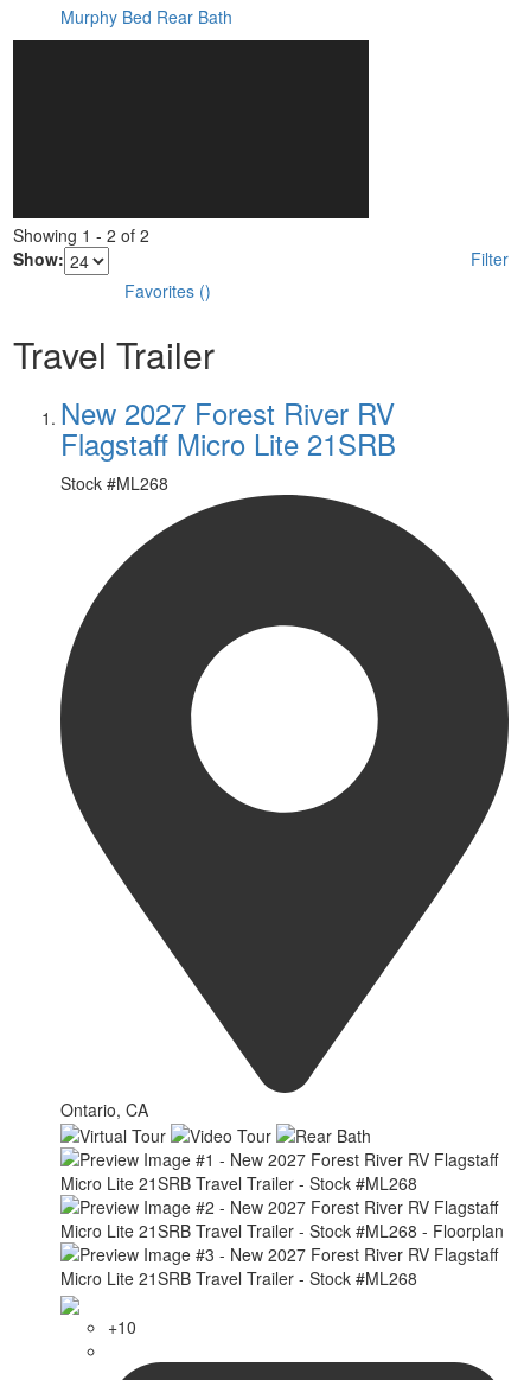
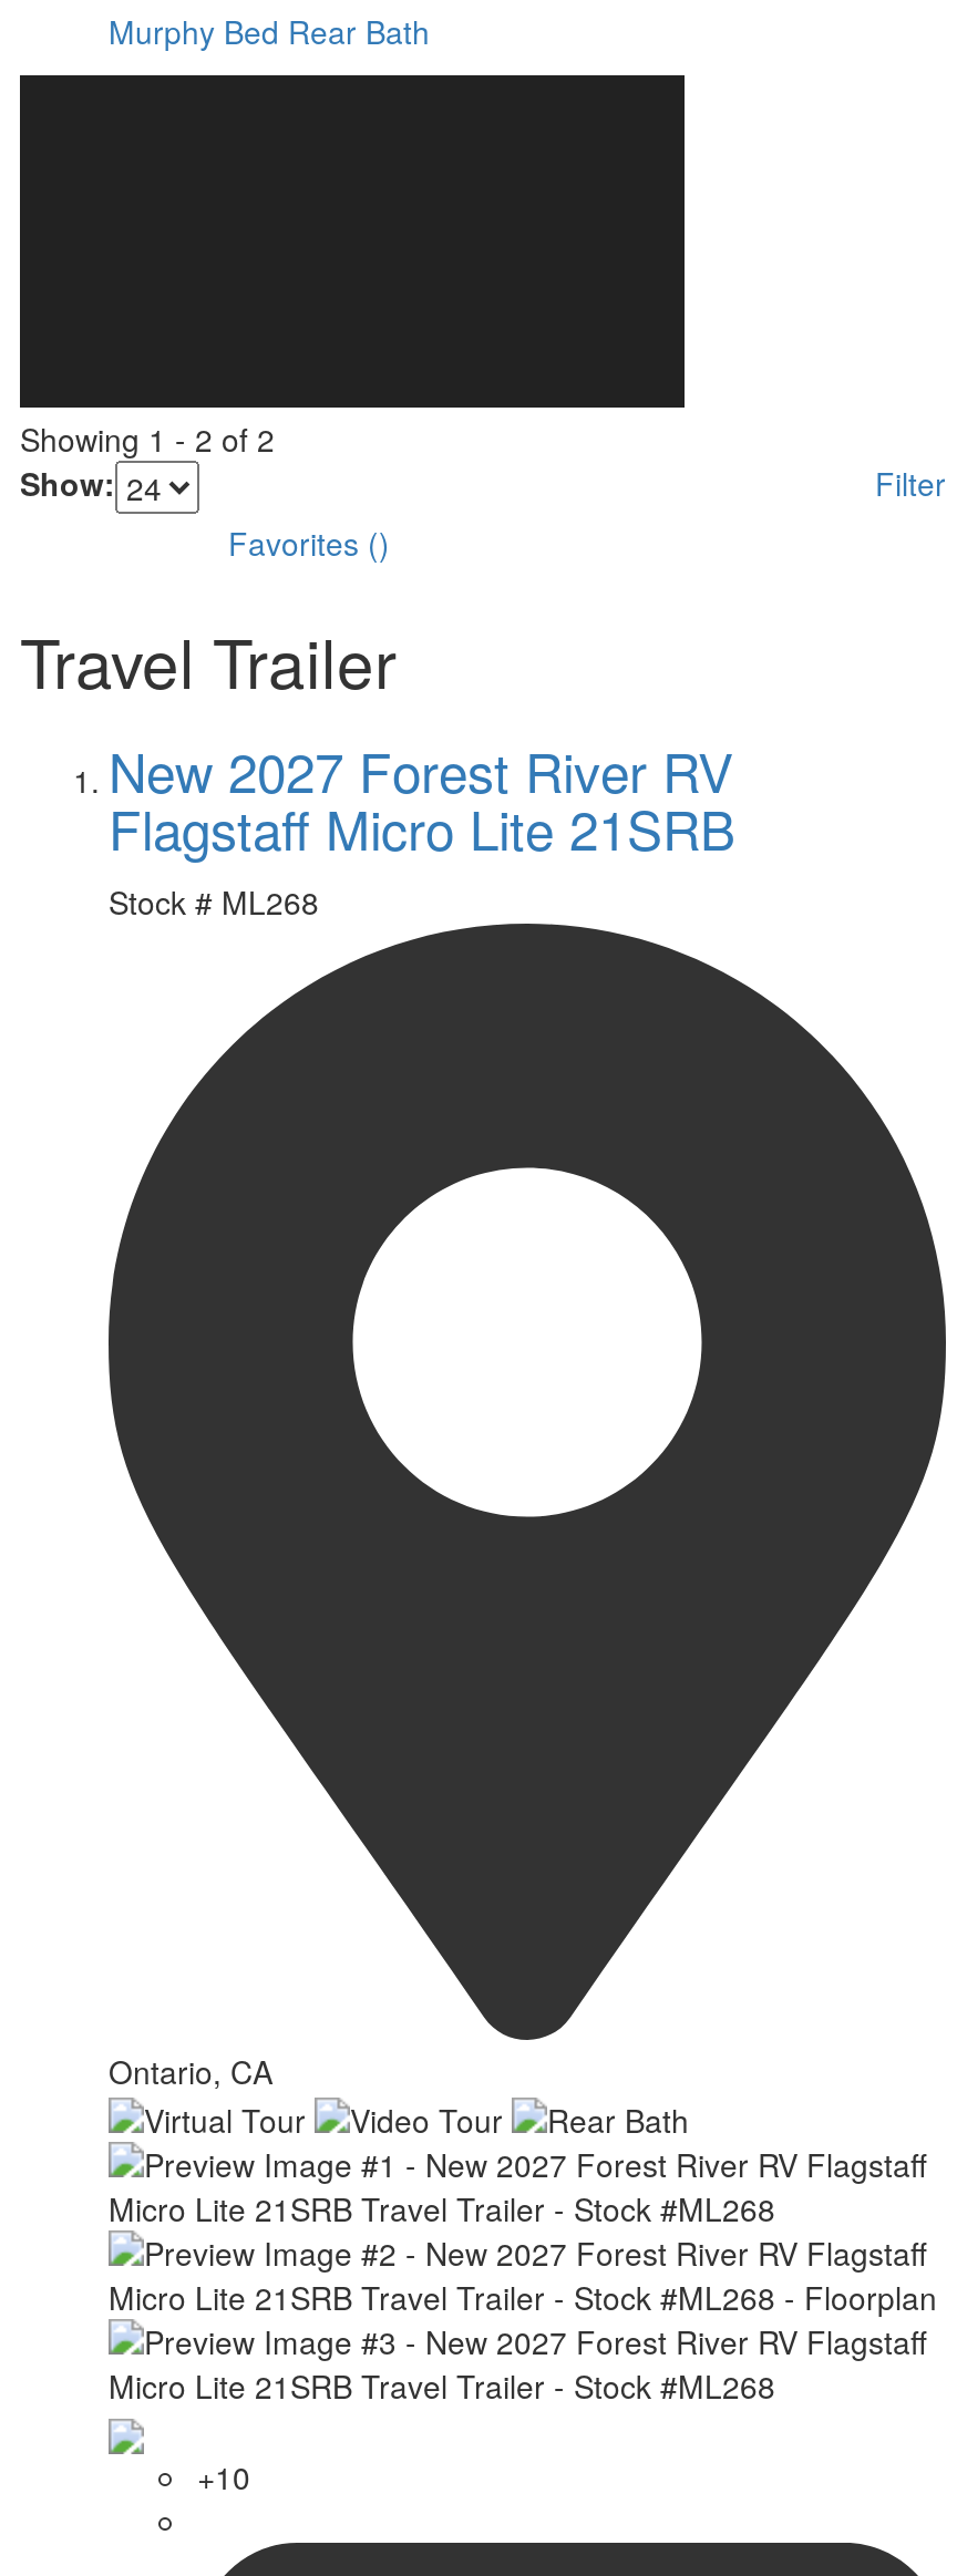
[60,471,168,495] Stock #ML268 -> [109,879,319,924] Stock # ML268

